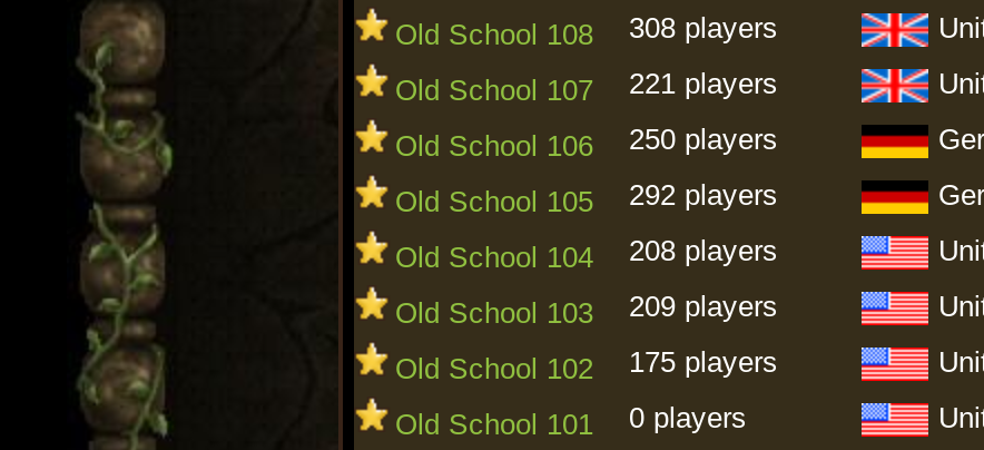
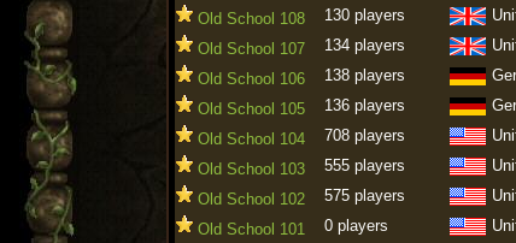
[395,11,778,51] Old School 108 308 players -> [197,6,404,28] Old School 108 130 players
[395,67,778,107] Old School 107 221 players -> [197,36,404,58] Old School 107 134 players
[395,123,778,163] Old School 106 250 players -> [197,66,404,88] Old School 106 138 players
[395,178,778,218] Old School 105 292 players -> [197,96,404,118] Old School 105 136 players
[395,234,778,274] Old School 104 208 players -> [197,126,404,148] Old School 104 708 players
[395,290,778,330] Old School 103 209 players -> [197,156,404,178] Old School 103 555 players
[395,345,778,385] Old School 102 175 players -> [197,186,404,208] Old School 102 575 players

